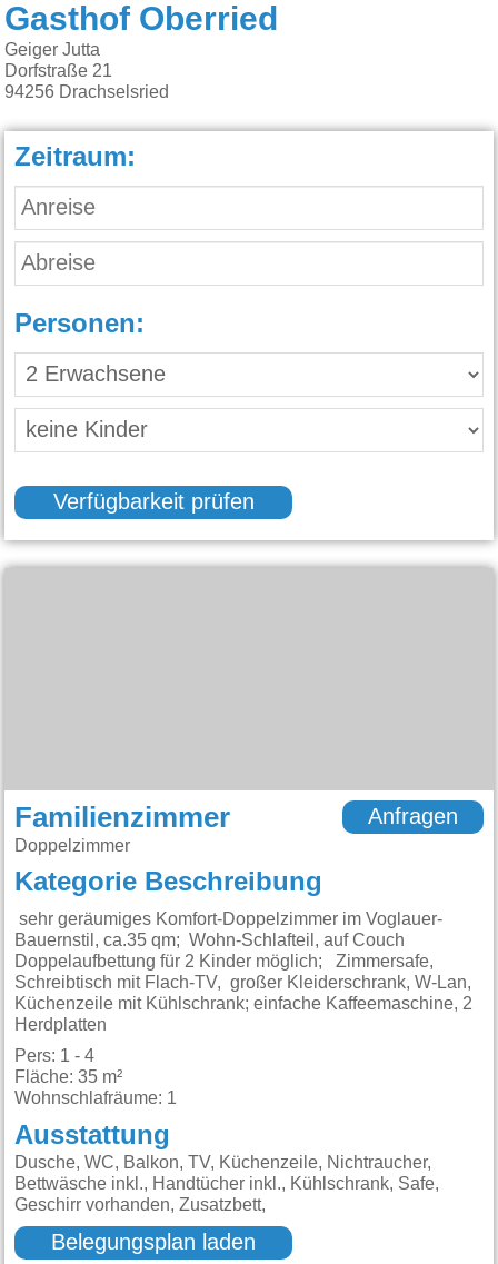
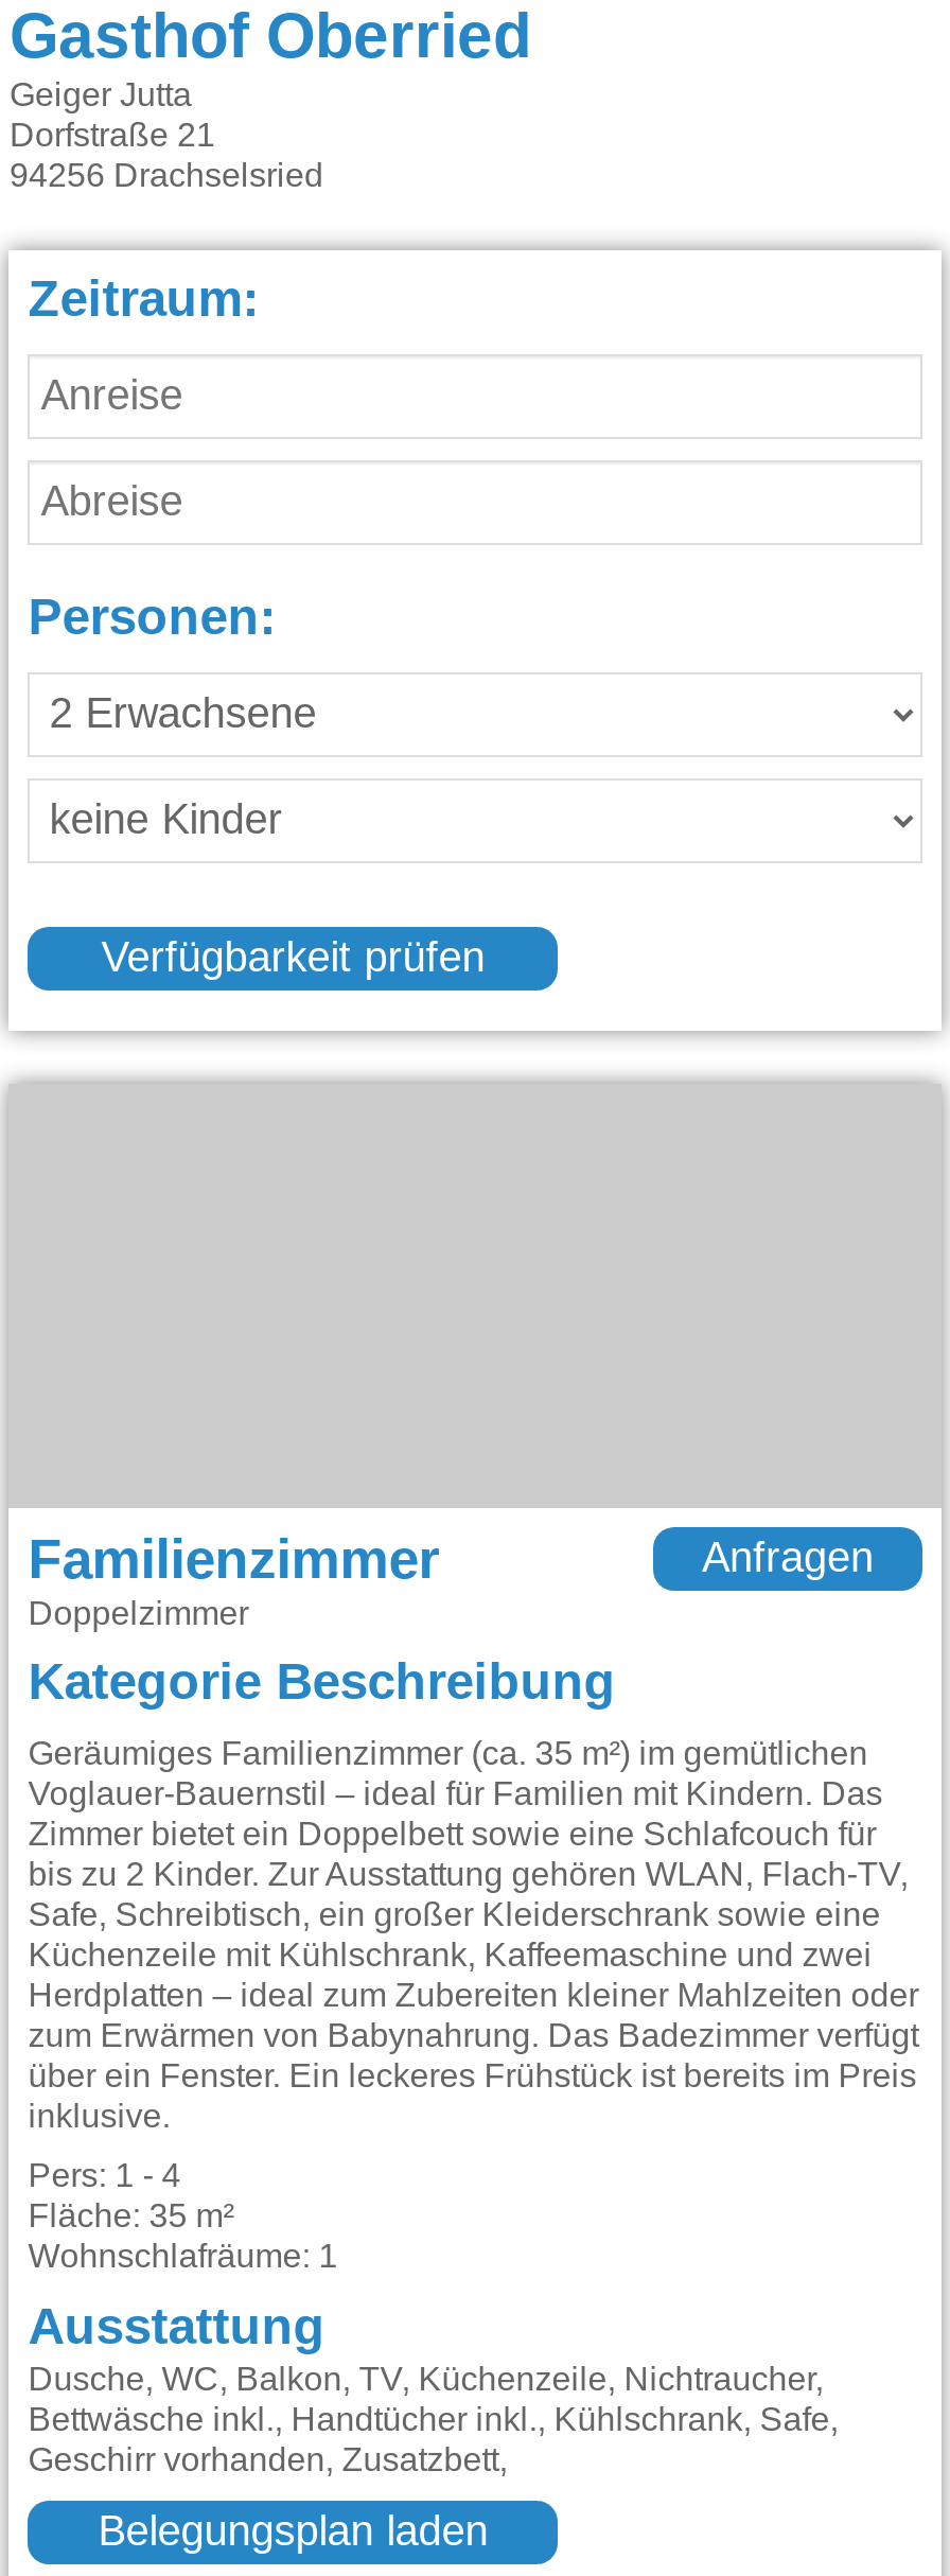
[15,911,473,1034] sehr geräumiges Komfort-Doppelzimmer im Voglauer- | Bauernstil, ca.35 qm; Wohn-Schlafteil, auf Couch | Doppelaufbettung für 2 Kinder möglich; Zimmersafe, | Schreibtisch mit Flach-TV, großer Kleiderschrank, W-Lan, | Küchenzeile mit Kühlschrank; einfache Kaffeemaschine, 2 | Herdplatten -> [28,1738,919,2134] Geräumiges Familienzimmer (ca. 35 m²) im gemütlichen | Voglauer-Bauernstil – ideal für Familien mit Kindern. Das | Zimmer bietet ein Doppelbett sowie eine Schlafcouch für | bis zu 2 Kinder. Zur Ausstattung gehören WLAN, Flach-TV, | Safe, Schreibtisch, ein großer Kleiderschrank sowie eine | Küchenzeile mit Kühlschrank, Kaffeemaschine und zwei | Herdplatten – ideal zum Zubereiten kleiner Mahlzeiten oder | zum Erwärmen von Babynahrung. Das Badezimmer verfügt | über ein Fenster. Ein leckeres Frühstück ist bereits im Preis | inklusive.

